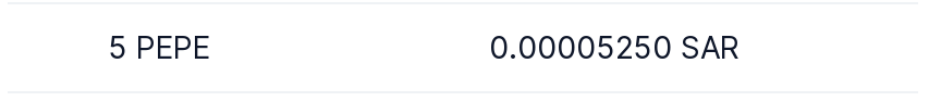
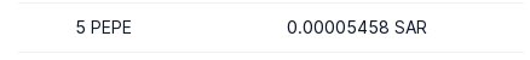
[489,28,740,65] 0.00005250 SAR -> [286,17,427,37] 0.00005458 SAR

